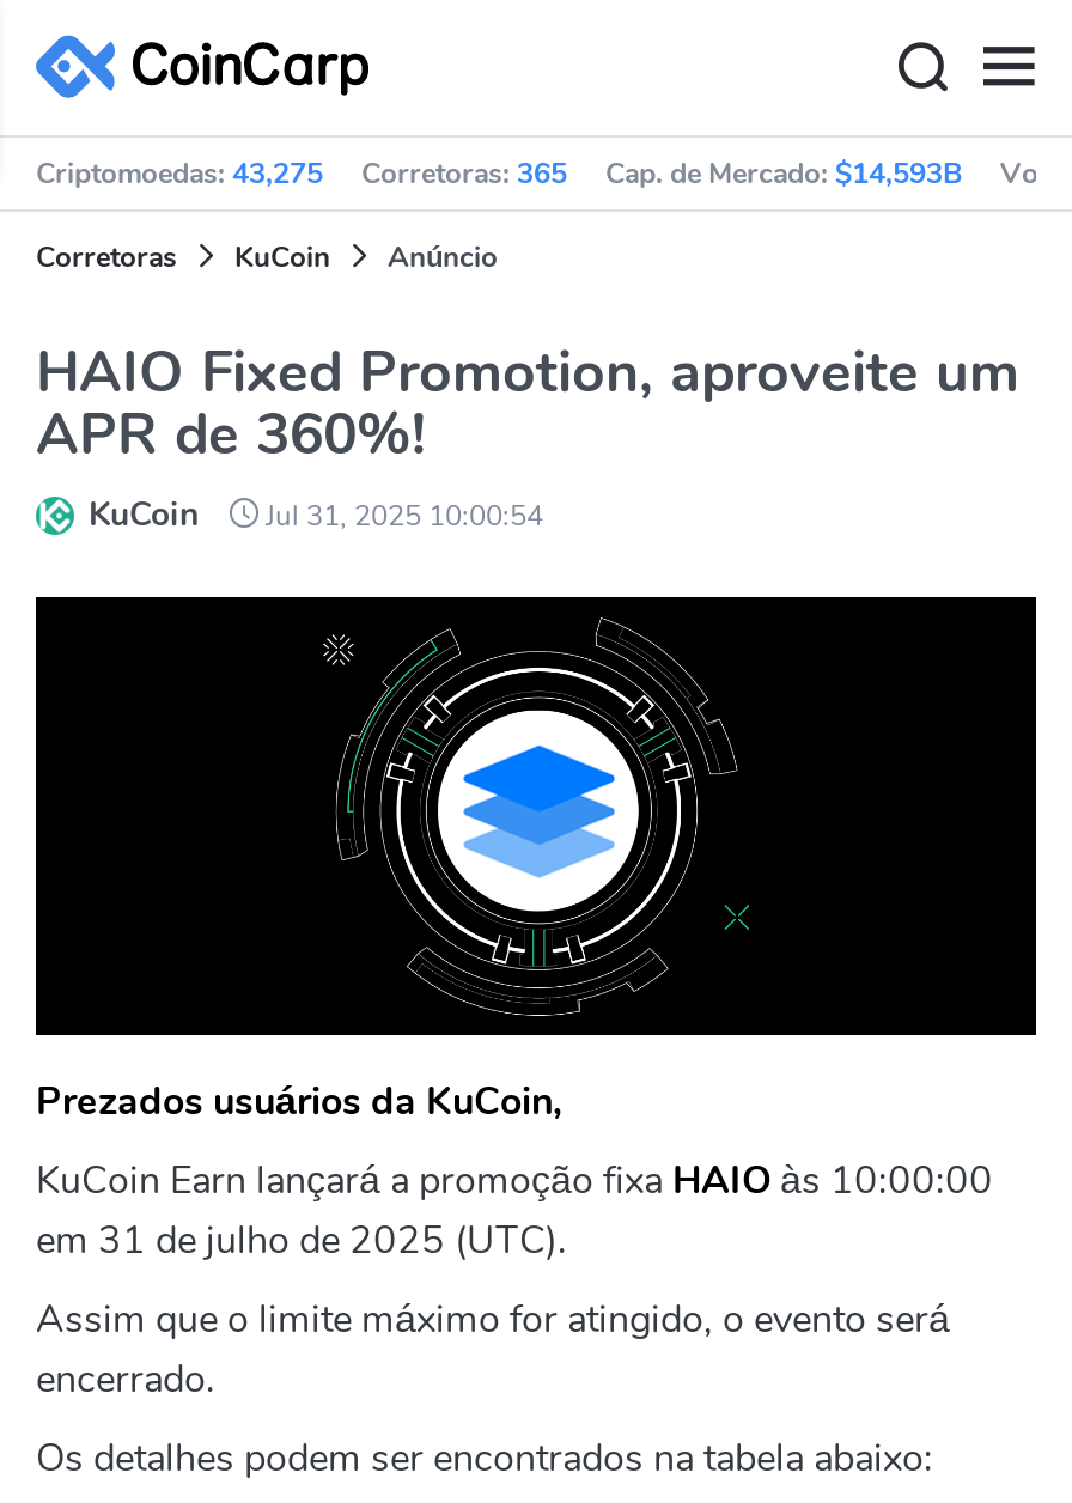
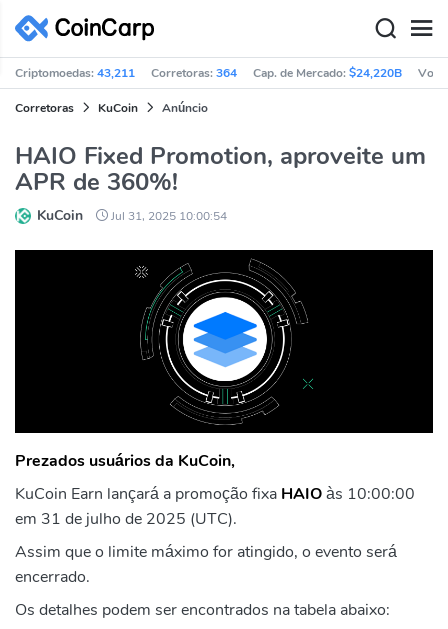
[36,154,323,193] Criptomoedas: 43,275 -> [15,65,135,81] Criptomoedas: 43,211
[361,154,567,193] Corretoras: 365 -> [151,65,237,81] Corretoras: 364
[605,154,962,193] Cap. de Mercado: $14,593B -> [253,65,402,81] Cap. de Mercado: $24,220B

